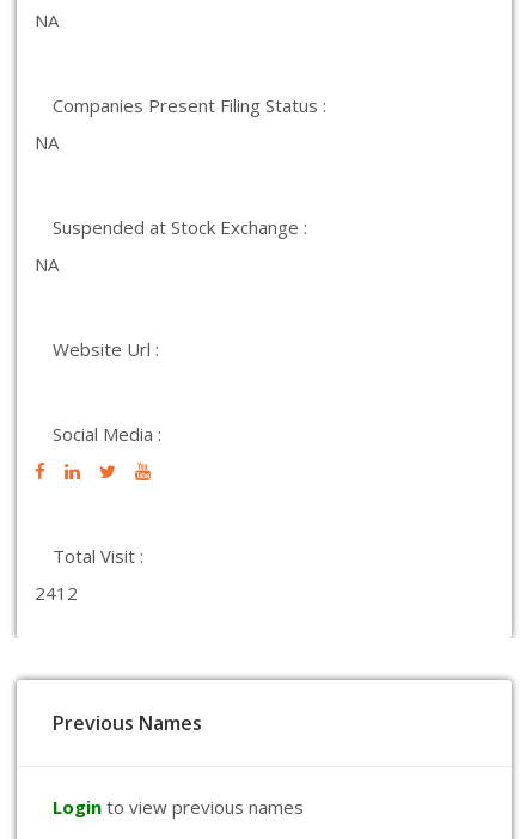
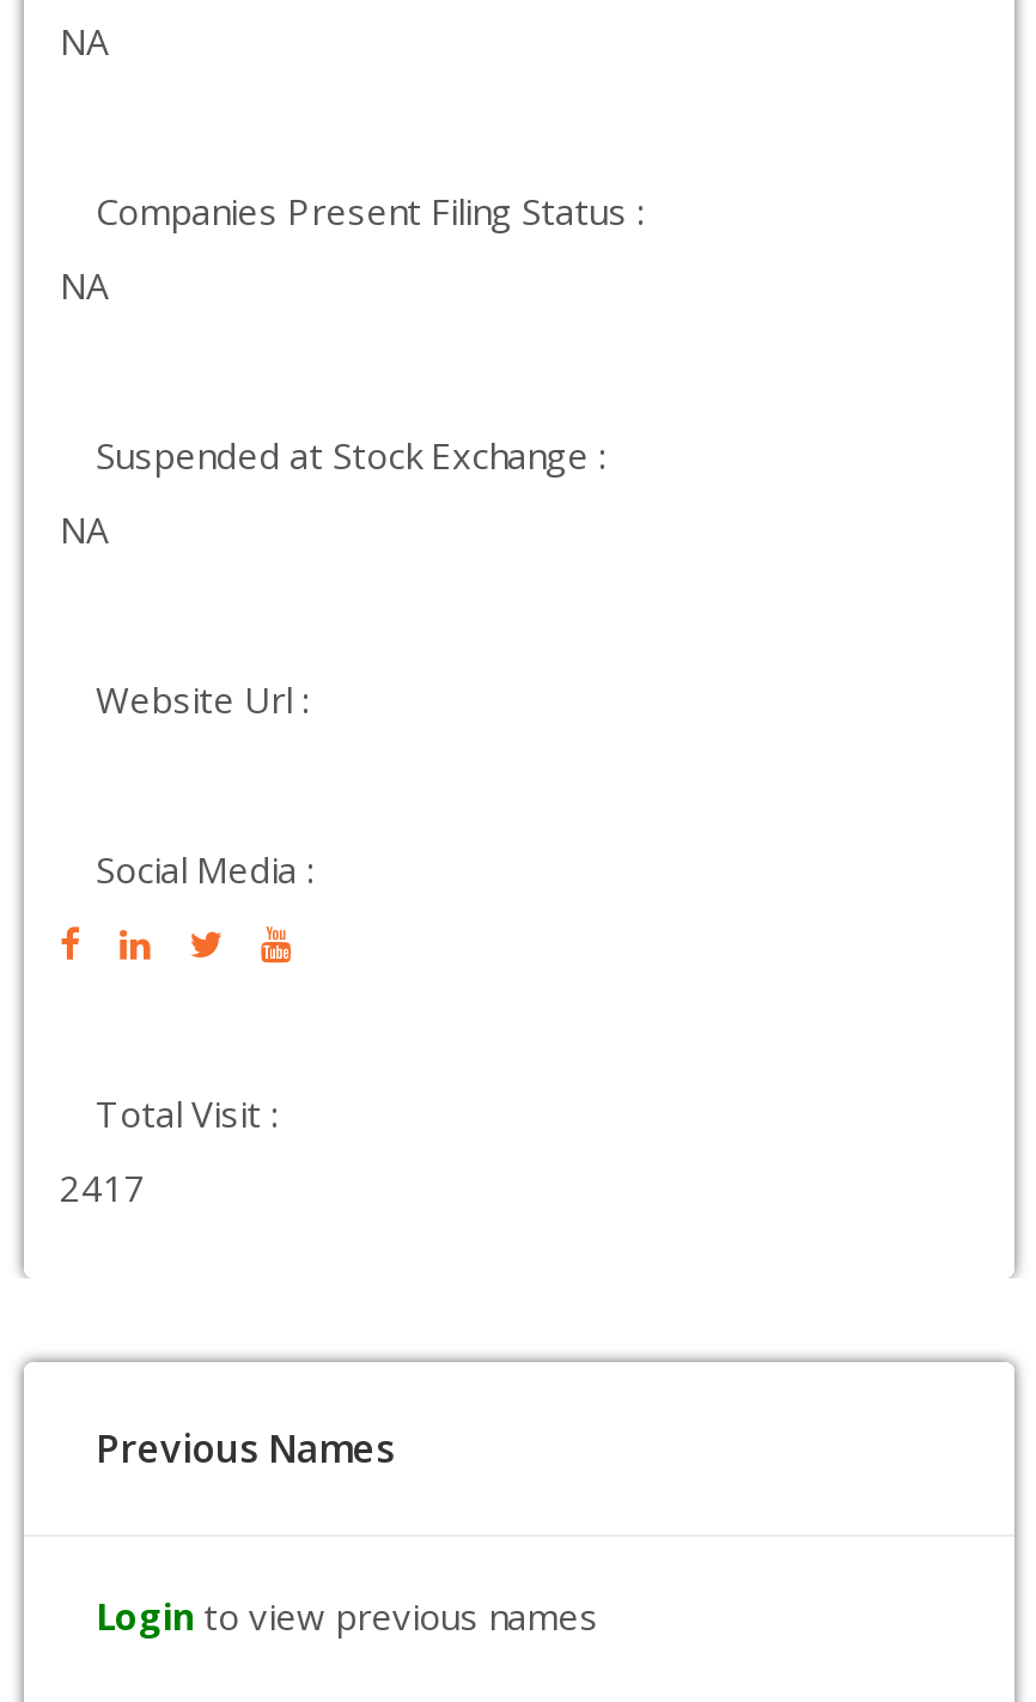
[35,581,78,605] 2412 -> [60,1163,146,1211] 2417

